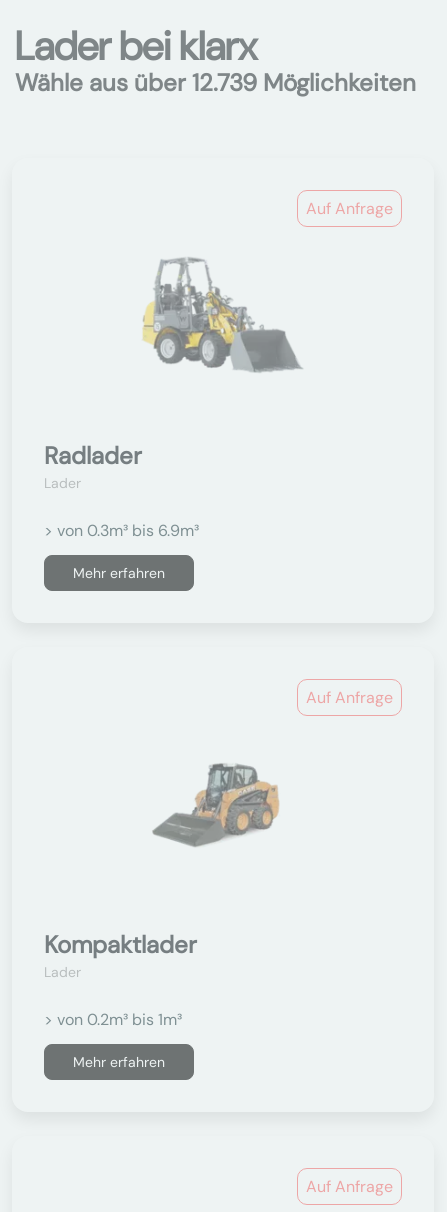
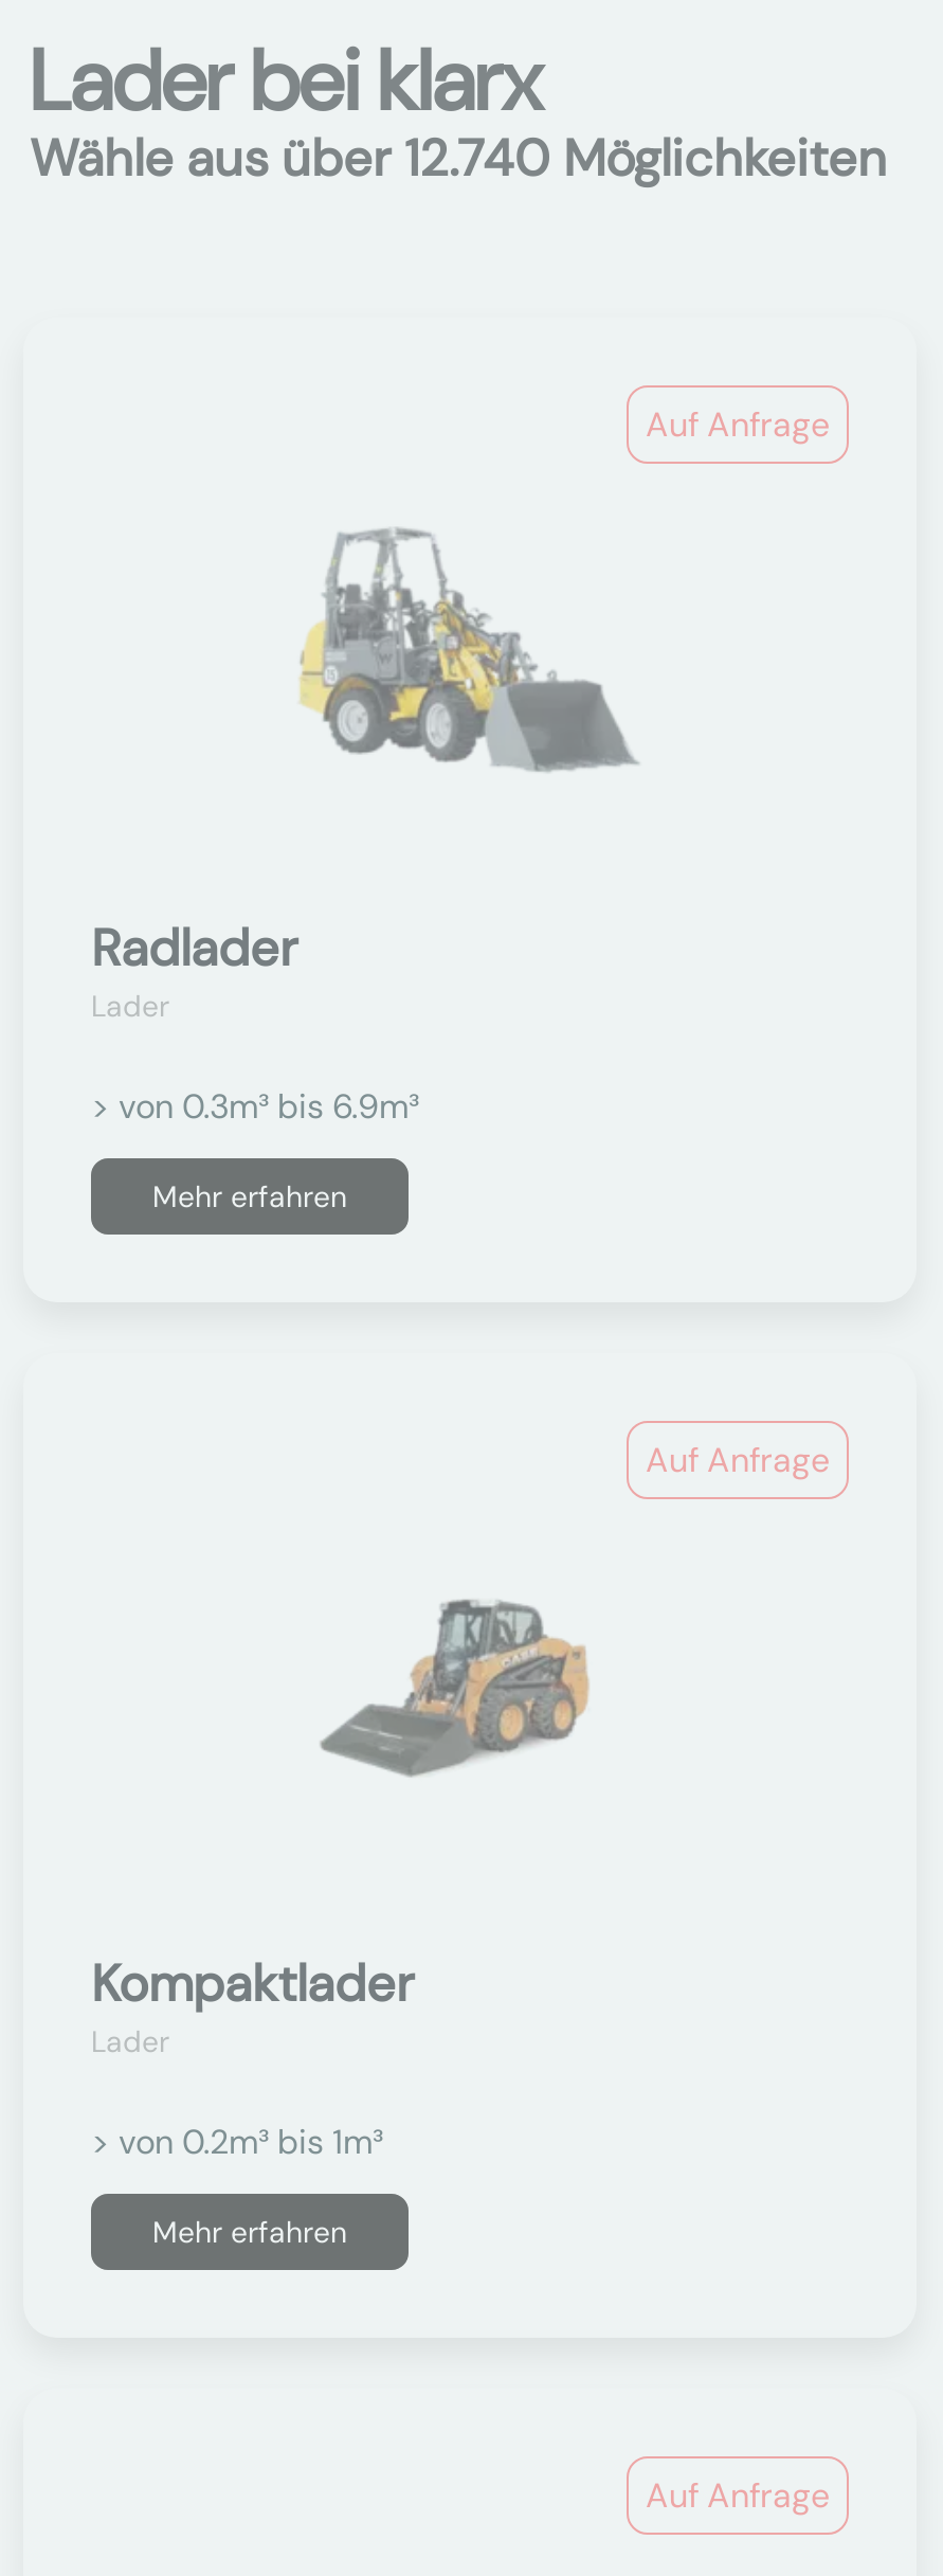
[15,67,416,98] Wähle aus über 12.739 Möglichkeiten -> [30,125,887,191] Wähle aus über 12.740 Möglichkeiten

